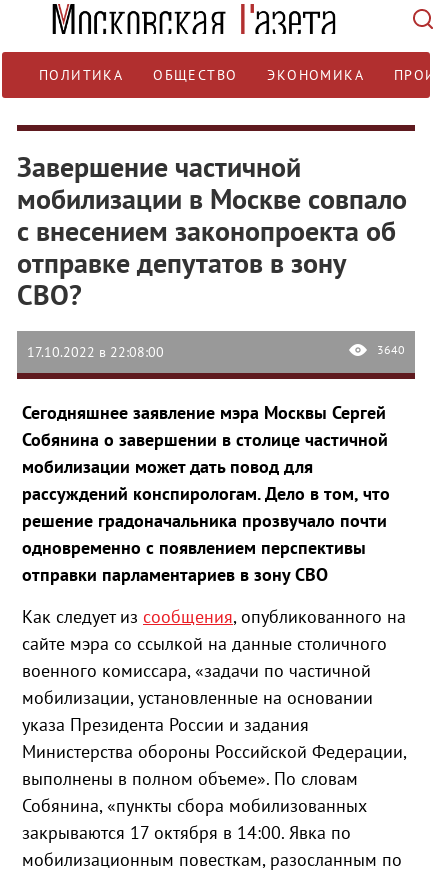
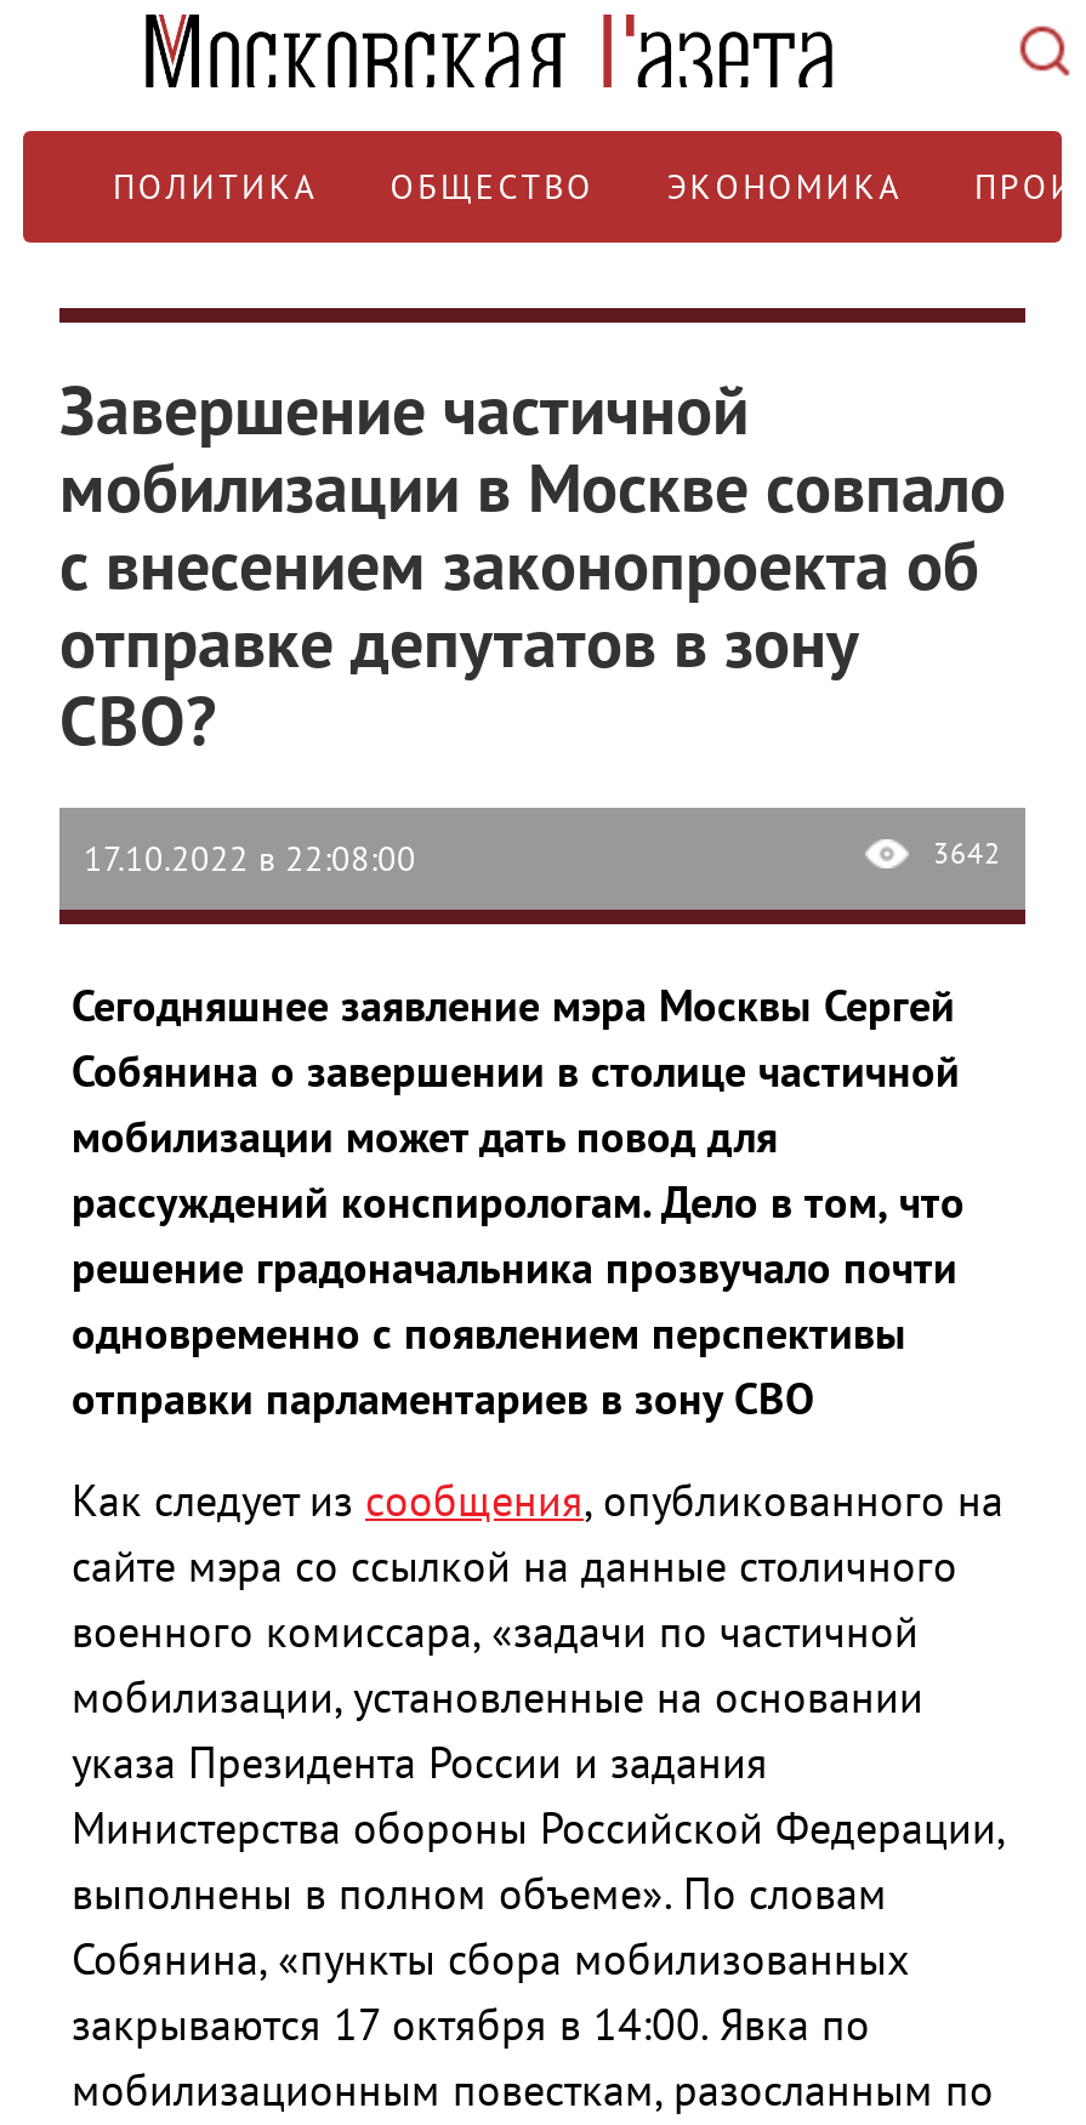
[377,342,405,357] 3640 -> [933,834,1001,871] 3642

